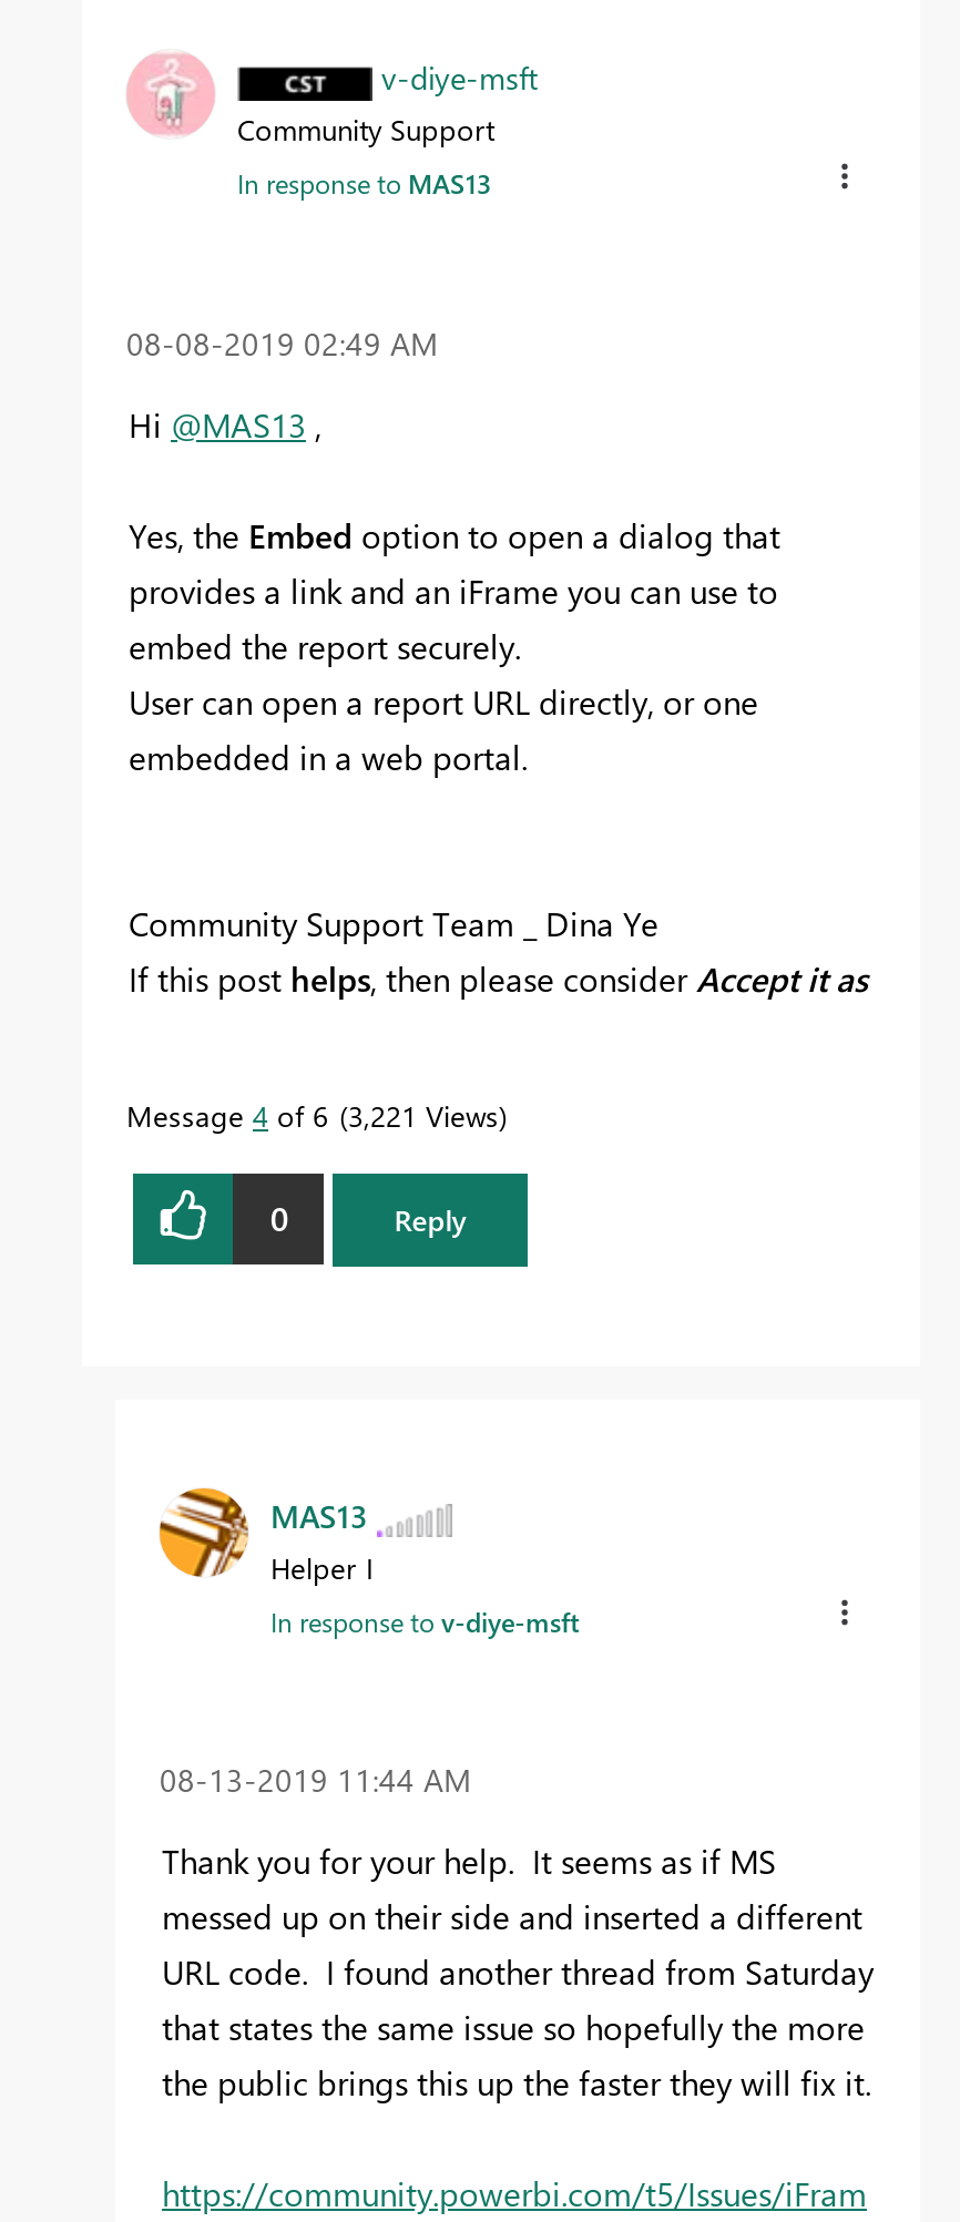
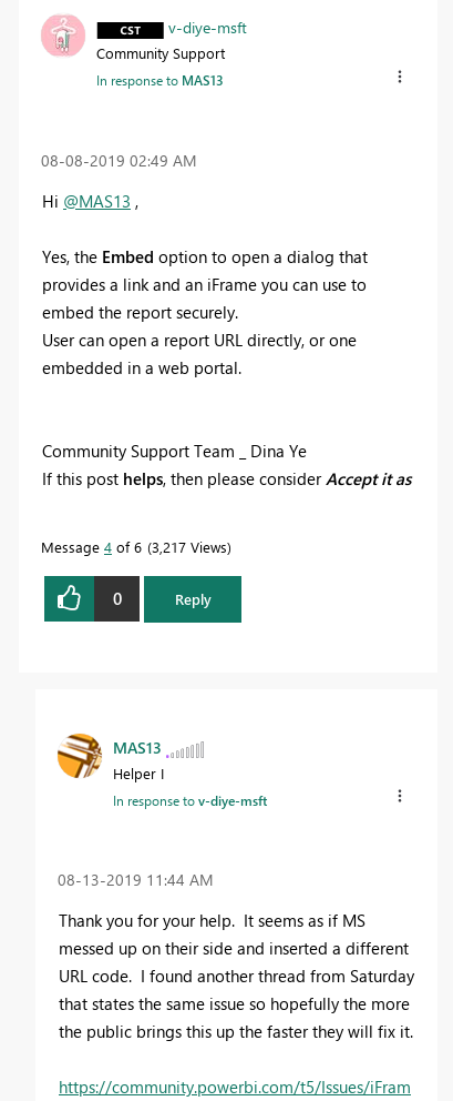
[126,1095,499,1133] Message 4 of 6 3,221 Views -> [41,537,227,556] Message 4 of 6 3,217 Views

